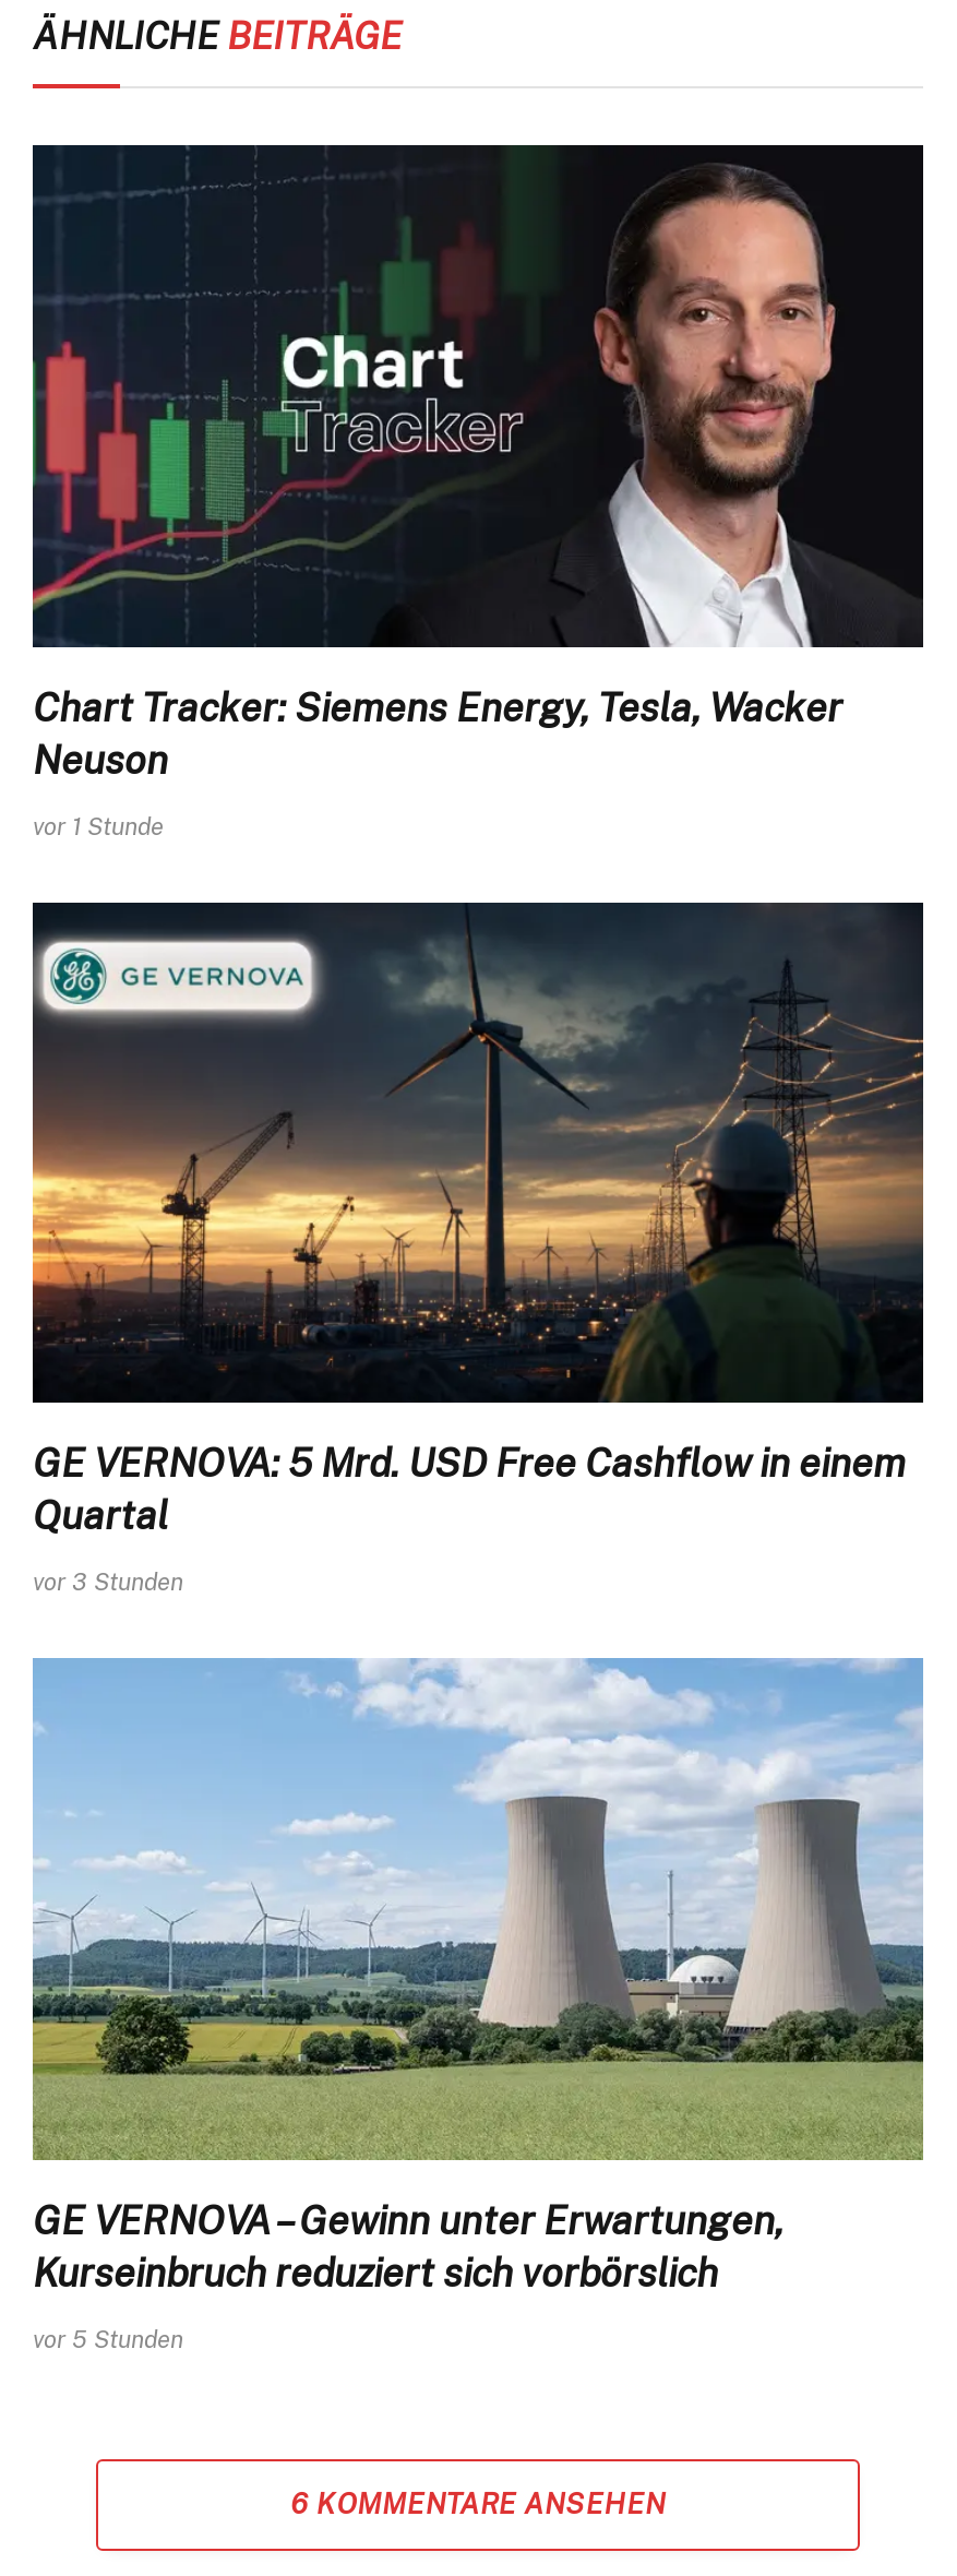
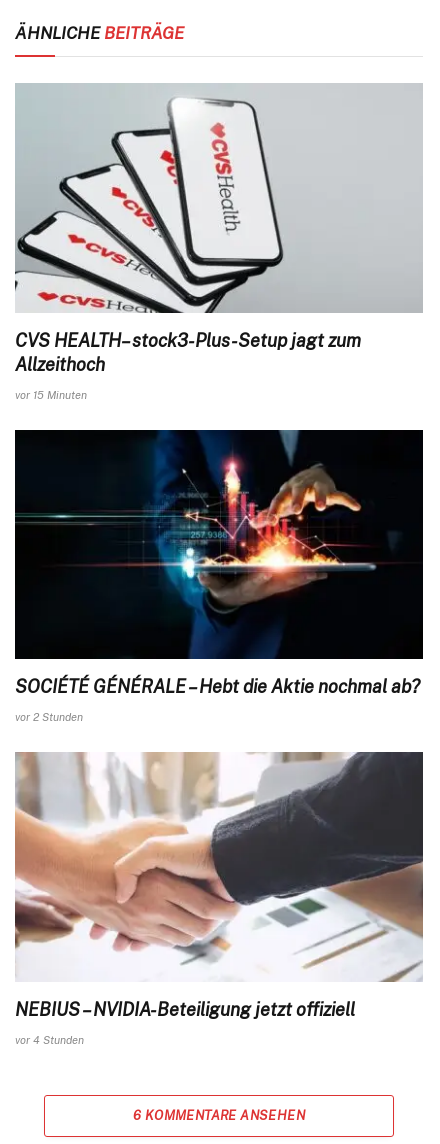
[33,143,925,783] [image] | Chart Tracker: Siemens Energy, Tesla, Wacker | Neuson -> [15,83,423,375] [image] | CVS HEALTH– stock3-Plus-Setup jagt zum | Allzeithoch
[33,813,164,839] vor 1 Stunde -> [15,389,87,401] vor 15 Minuten
[31,903,925,1403] [image] -> [14,430,423,621] [image]
[33,1441,906,1539] GE VERNOVA: 5 Mrd. USD Free Cashflow in einem | Quartal -> [15,676,420,697] SOCIÉTÉ GÉNÉRALE – Hebt die Aktie nochmal ab?
[33,1570,183,1596] vor 3 Stunden -> [15,711,83,723] vor 2 Stunden
[31,1656,925,2295] [image] | GE VERNOVA – Gewinn unter Erwartungen, | Kurseinbruch reduziert sich vorbörslich -> [14,751,424,1020] [image] | NEBIUS – NVIDIA-Beteiligung jetzt offiziell
[33,2326,183,2352] vor 5 Stunden -> [15,1034,84,1046] vor 4 Stunden

